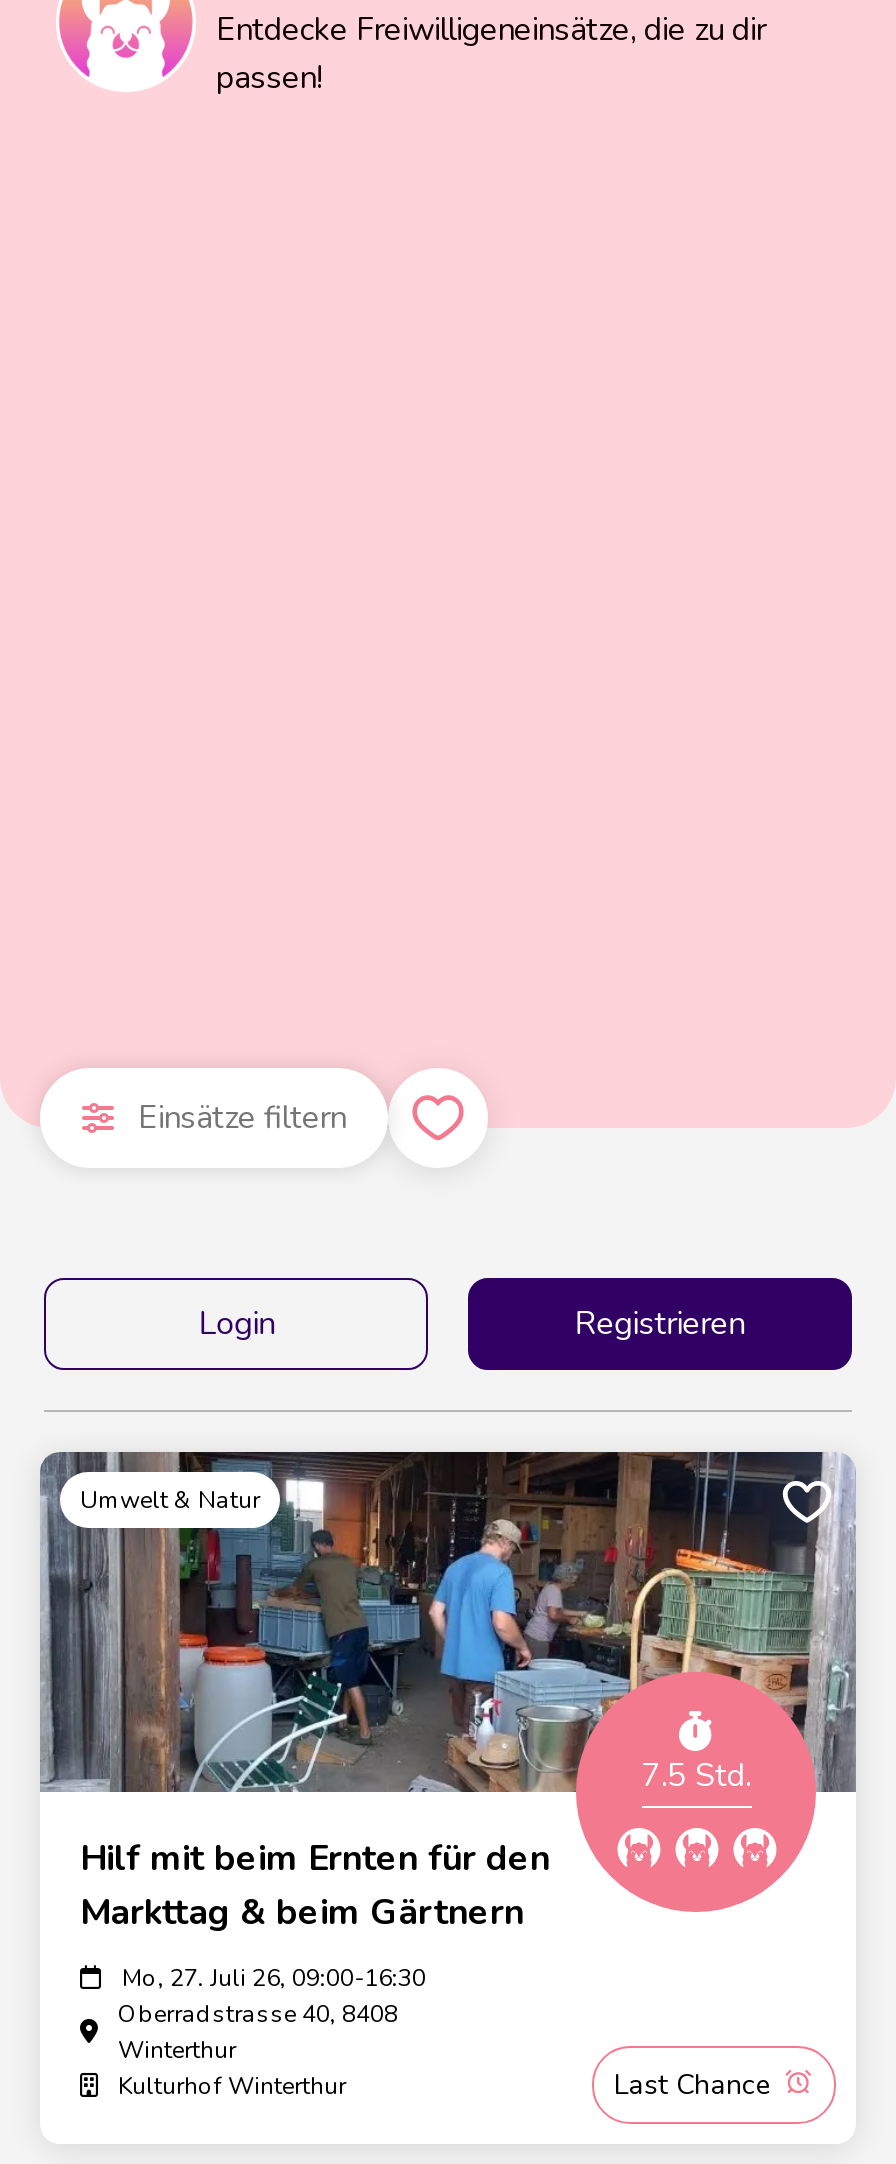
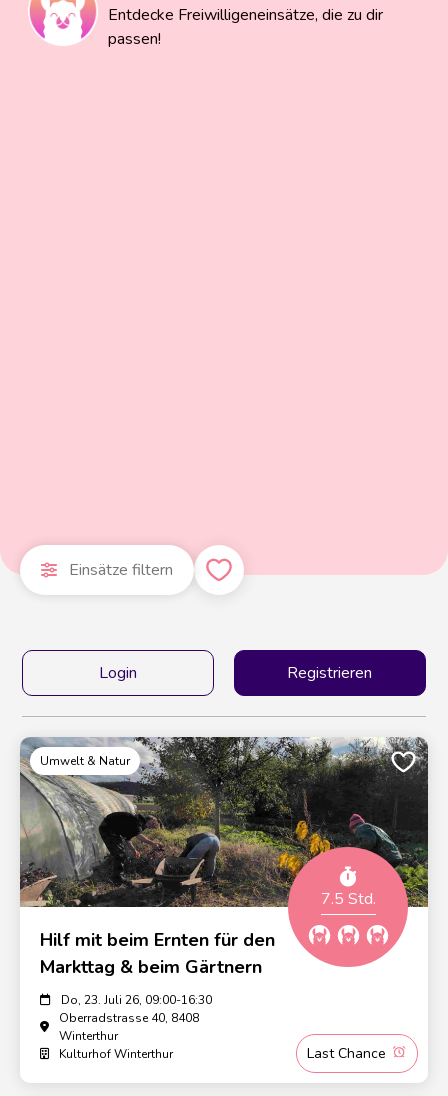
[40,1450,856,1794] [image] -> [20,737,429,908] [image]
[122,1961,426,1993] Mo, 27. Juli 26, 09:00-16:30 -> [61,991,212,1007] Do, 23. Juli 26, 09:00-16:30

